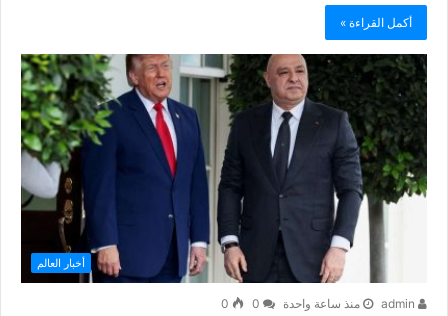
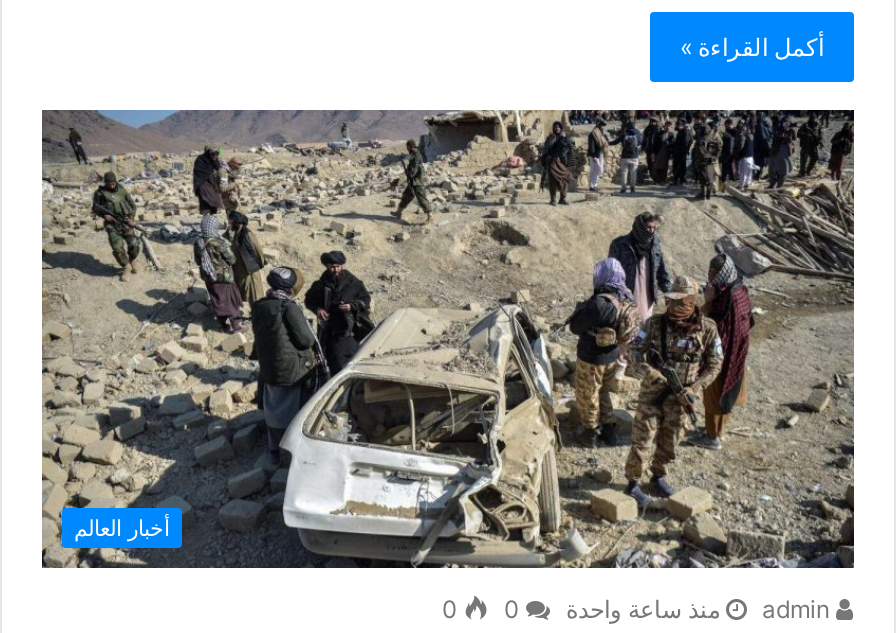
[21,53,427,284] [image] -> [40,108,856,572] [image]

